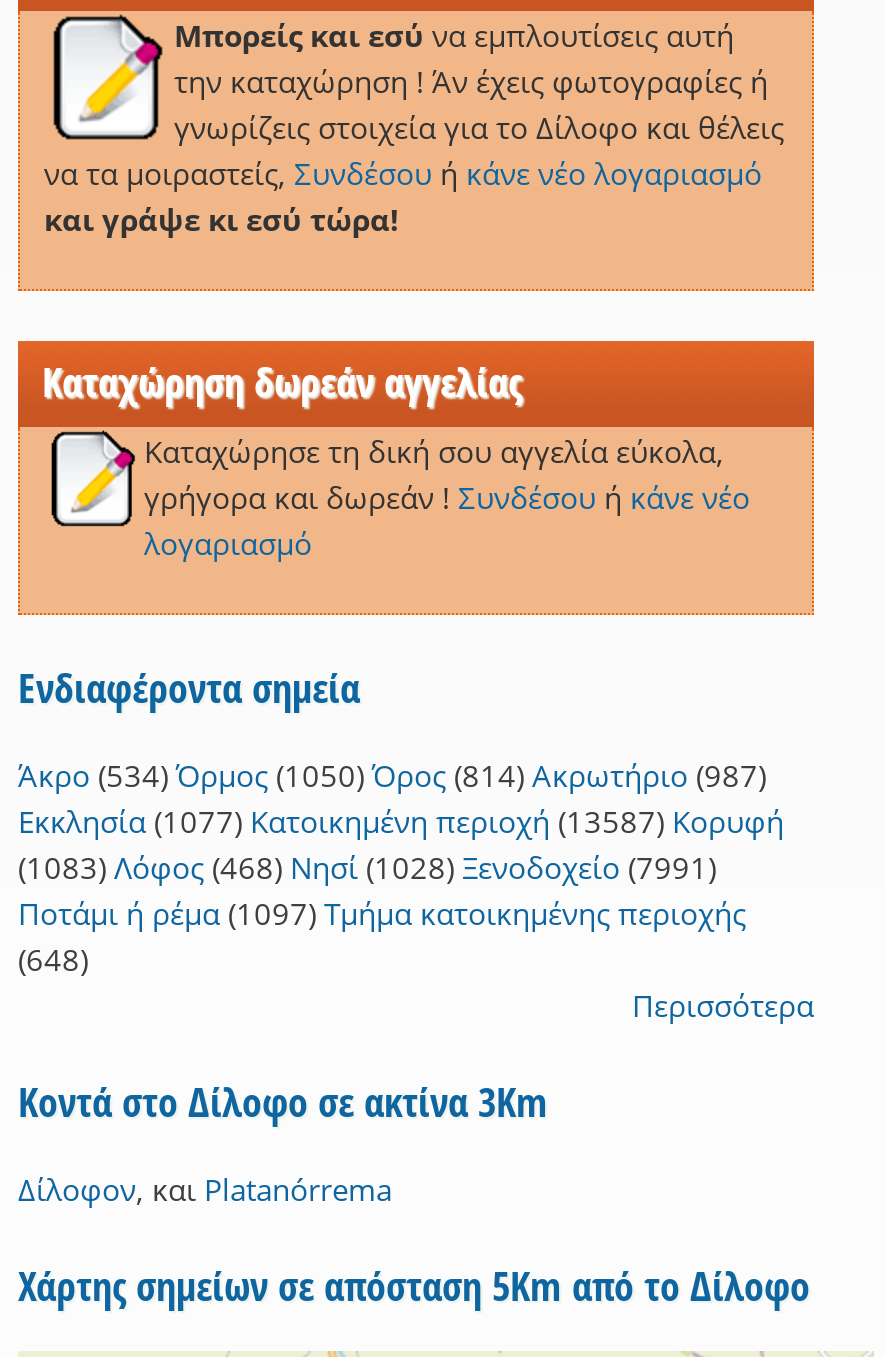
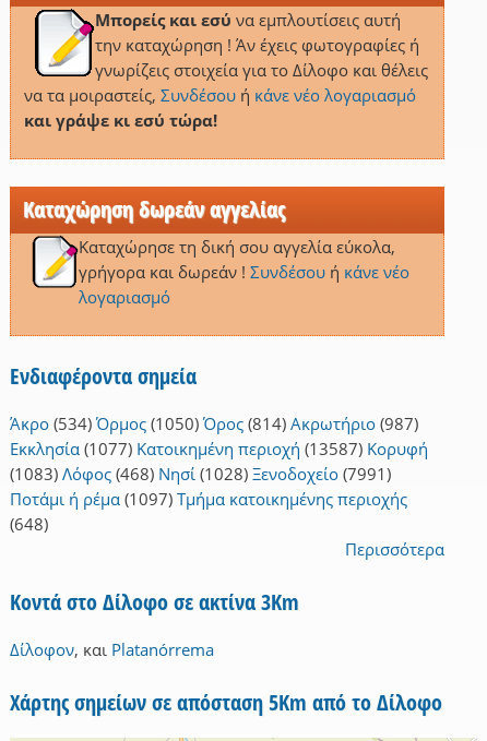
[52,13,166,141] [image] -> [29,8,91,77] [image]
[50,429,136,527] [image] -> [28,235,74,288] [image]

